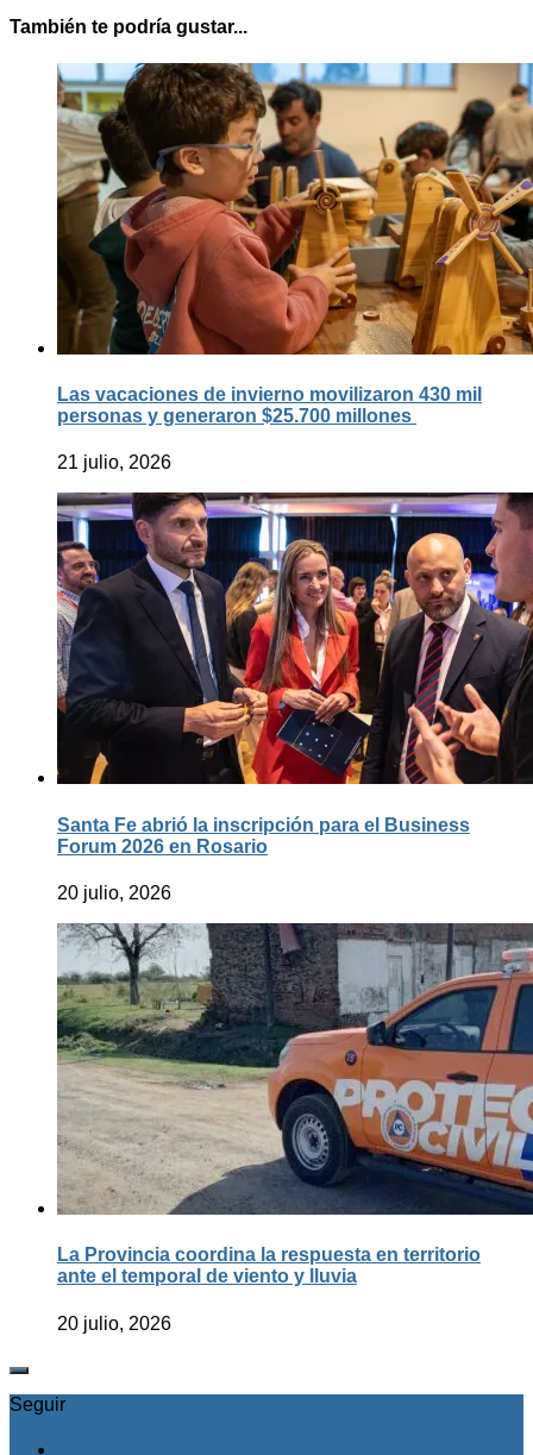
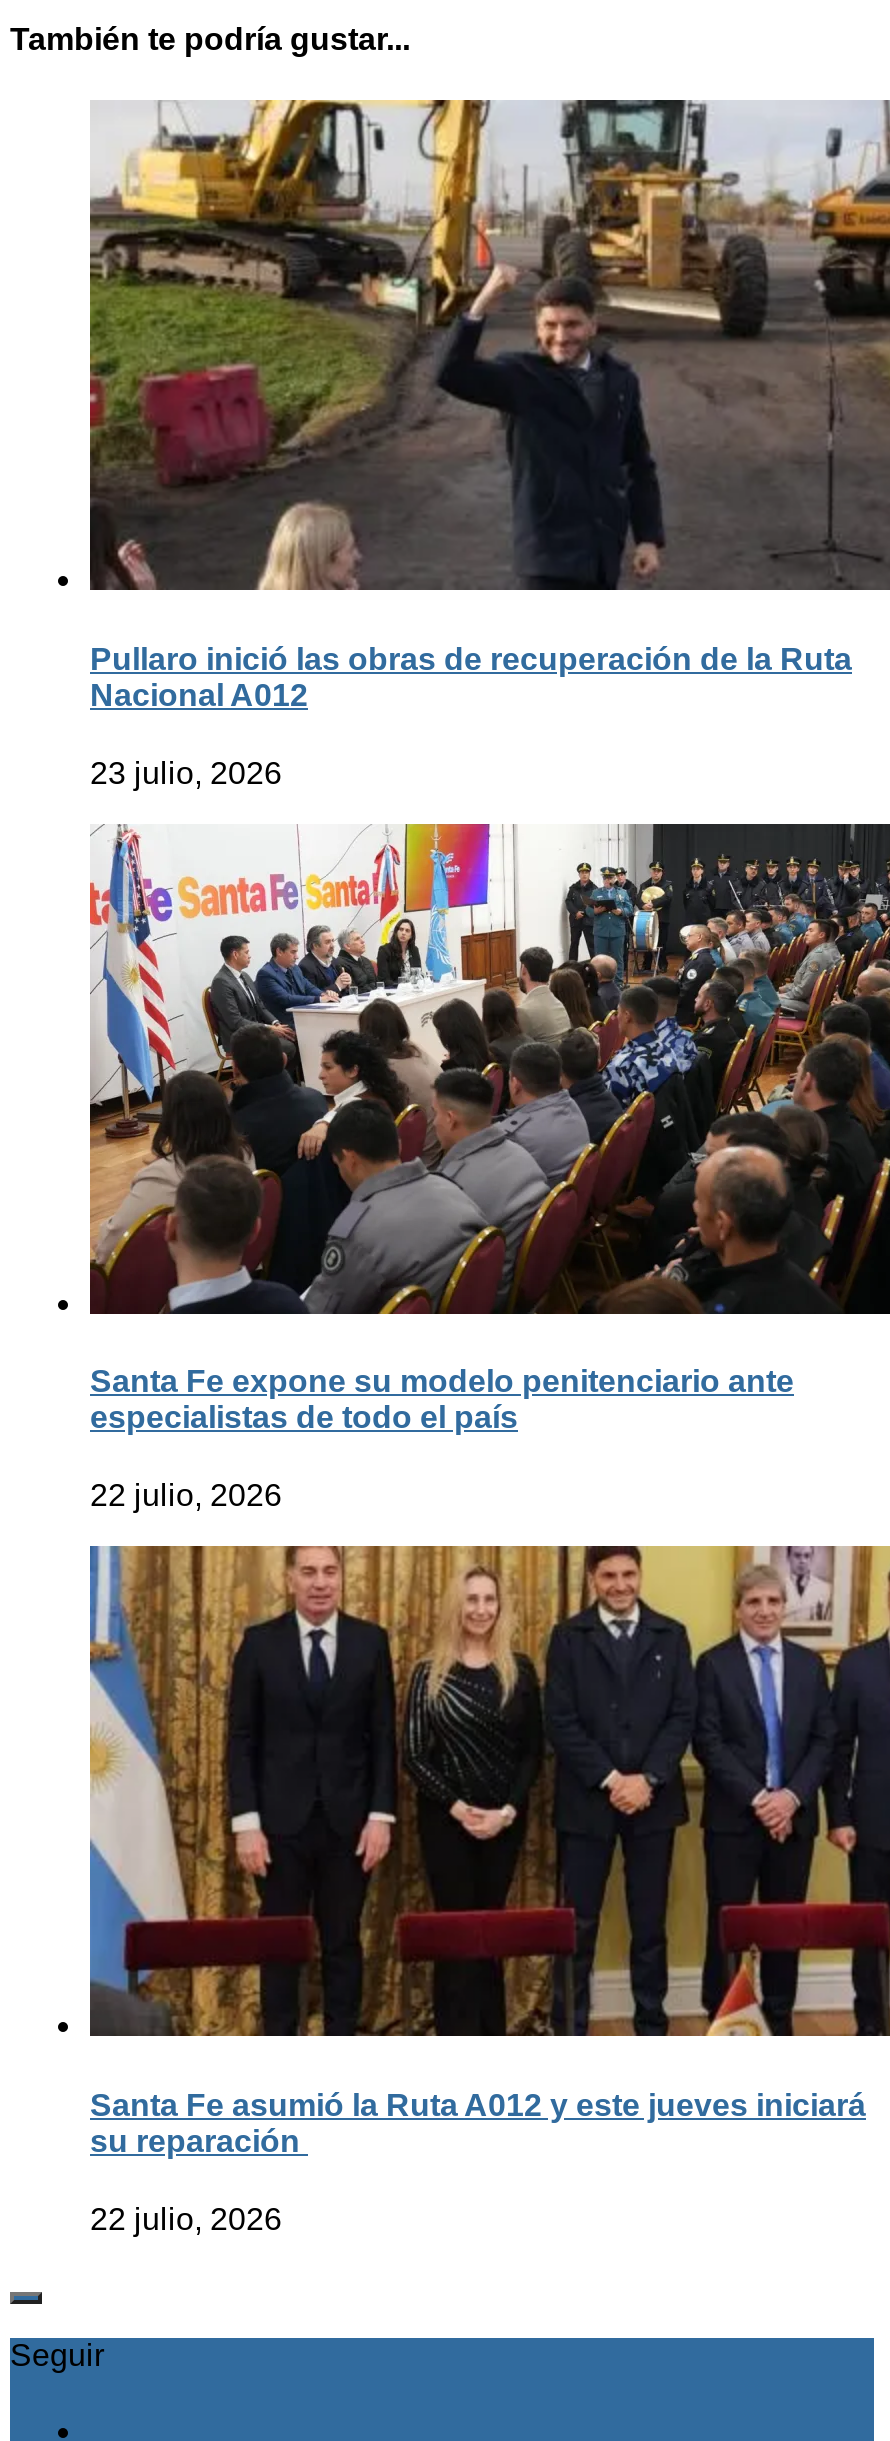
[56,62,529,426] [image] | Las vacaciones de invierno movilizaron 430 mil | personas y generaron $25.700 millones -> [88,97,884,711] [image] | Pullaro inició las obras de recuperación de la Ruta | Nacional A012
[57,453,171,473] 21 julio, 2026 -> [90,756,282,790] 23 julio, 2026
[56,491,529,856] [image] | Santa Fe abrió la inscripción para el Business | Forum 2026 en Rosario -> [88,823,884,1434] [image] | Santa Fe expone su modelo penitenciario ante | especialistas de todo el país
[57,883,171,903] 20 julio, 2026 -> [90,1479,282,1513] 22 julio, 2026
[56,922,529,1286] [image] | La Provincia coordina la respuesta en territorio | ante el temporal de viento y lluvia -> [88,1545,884,2158] [image] | Santa Fe asumió la Ruta A012 y este jueves iniciará | su reparación
[57,1313,171,1333] 20 julio, 2026 -> [90,2202,282,2236] 22 julio, 2026

